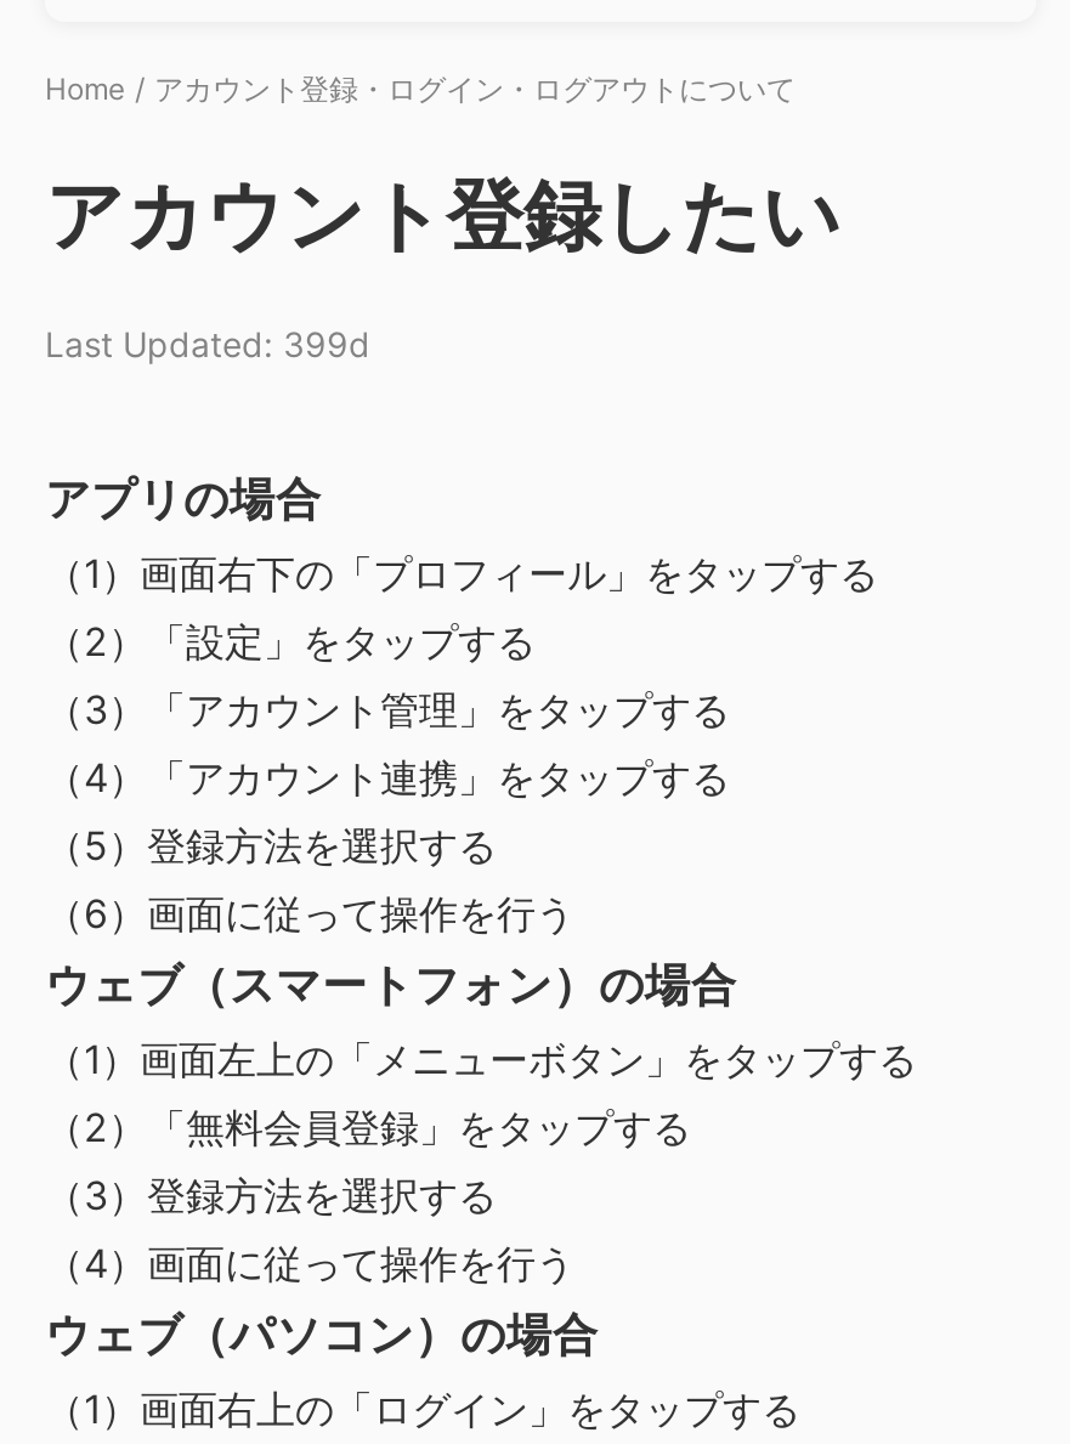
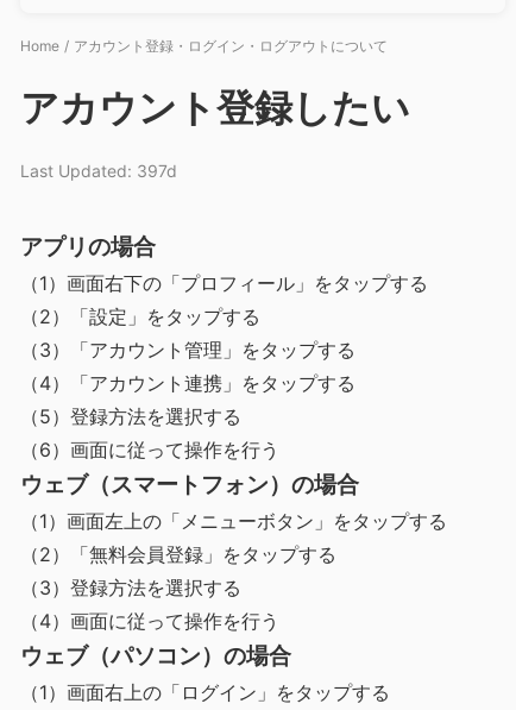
[45,323,370,364] Last Updated: 399d -> [20,161,177,181] Last Updated: 397d

